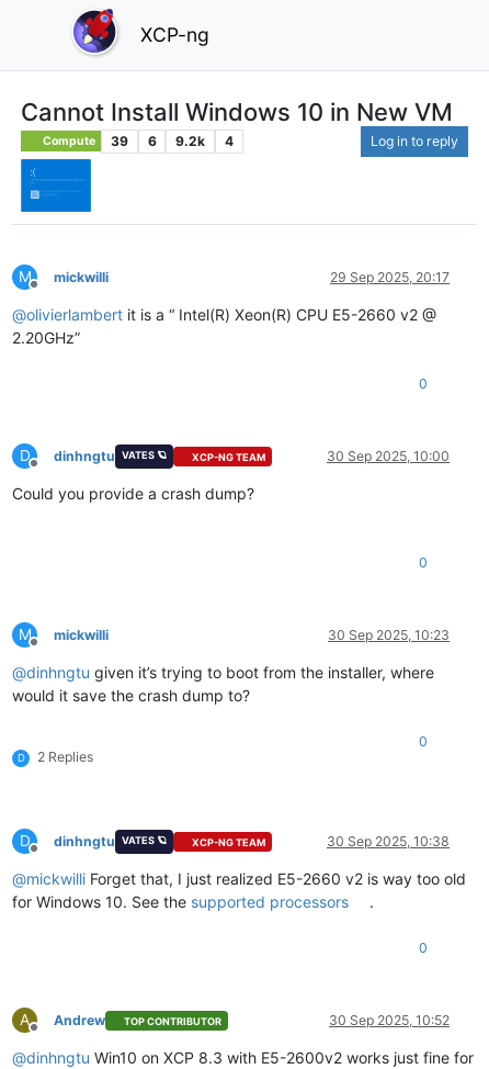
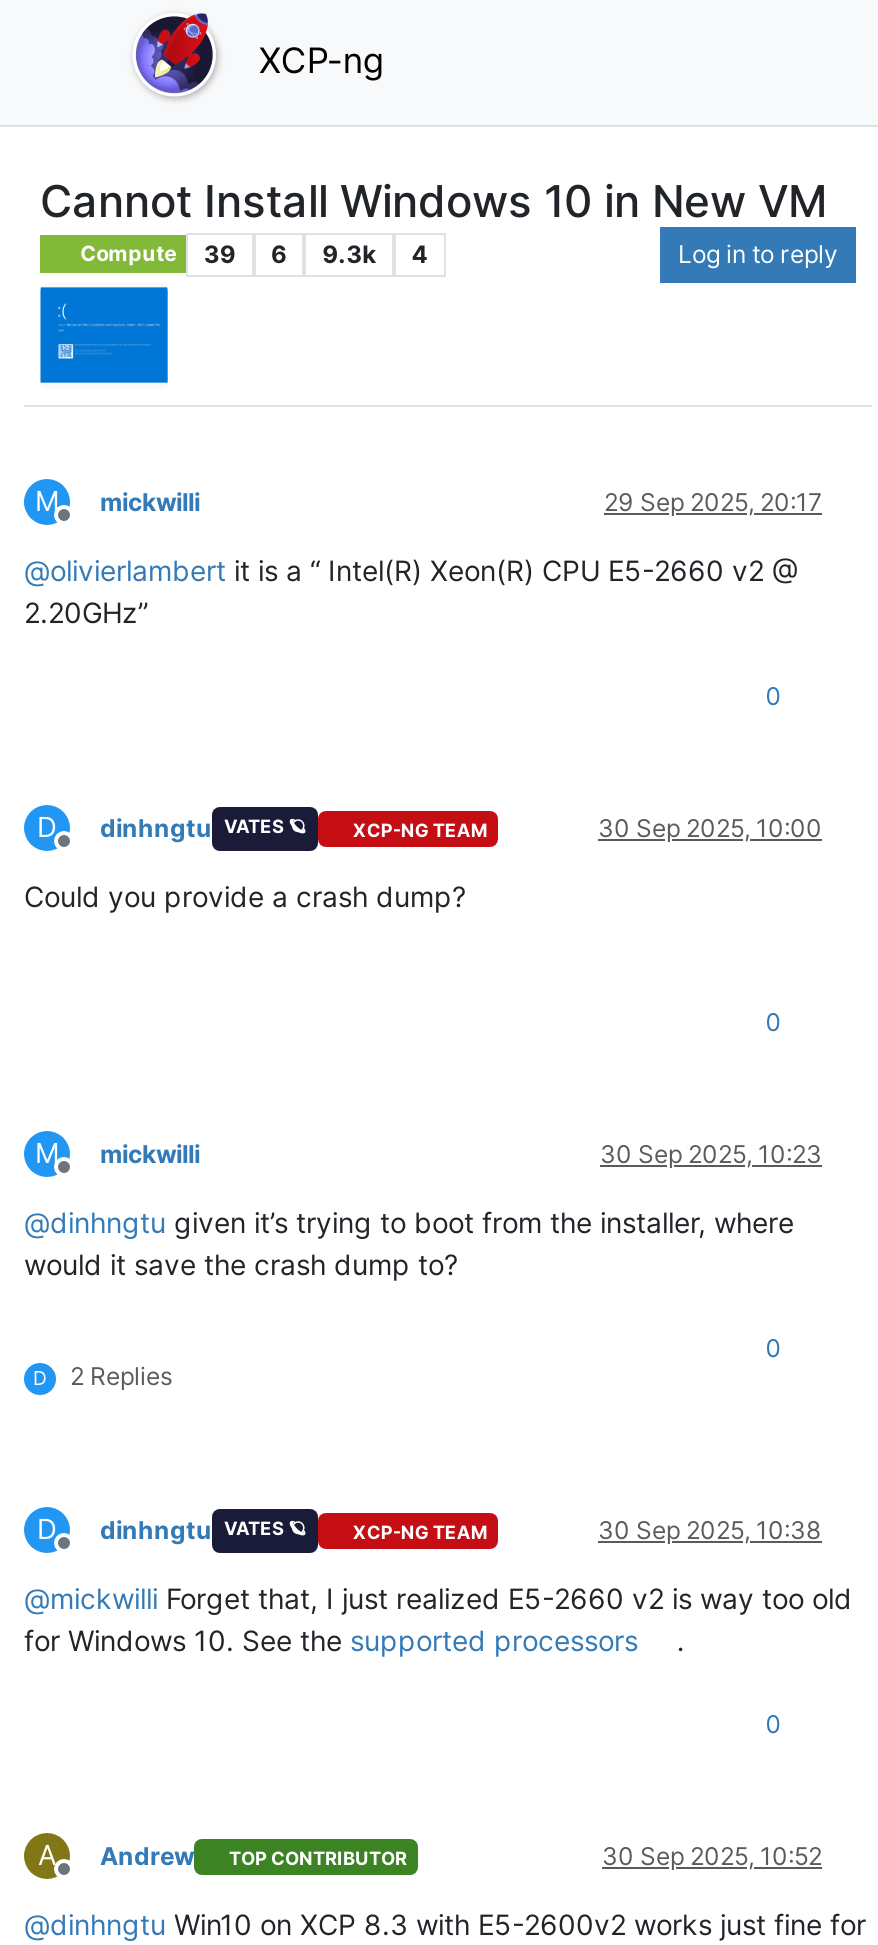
[41,133,233,149] Compute 39 6 9.2k 4 -> [76,239,427,269] Compute 39 6 9.3k 4

